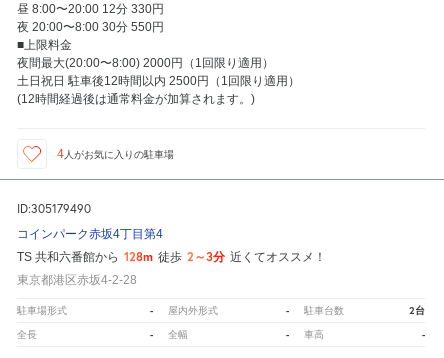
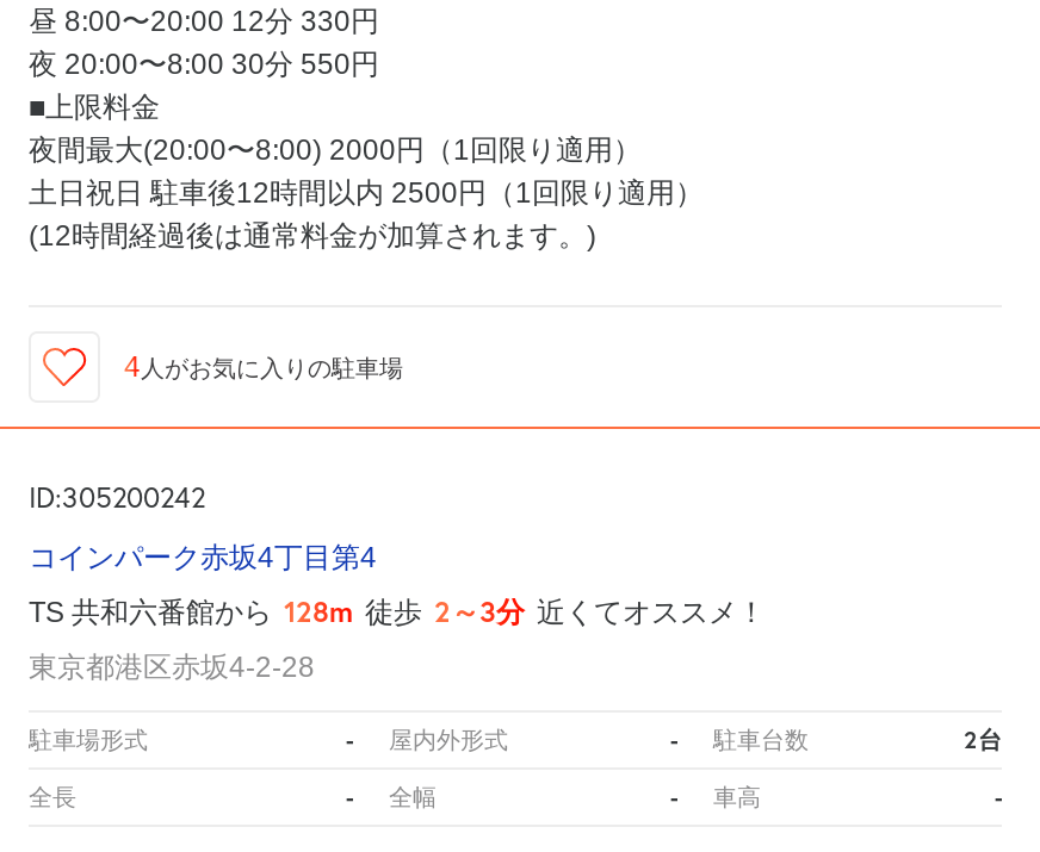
[17,201,91,216] ID:305179490 -> [29,479,205,515] ID:305200242

